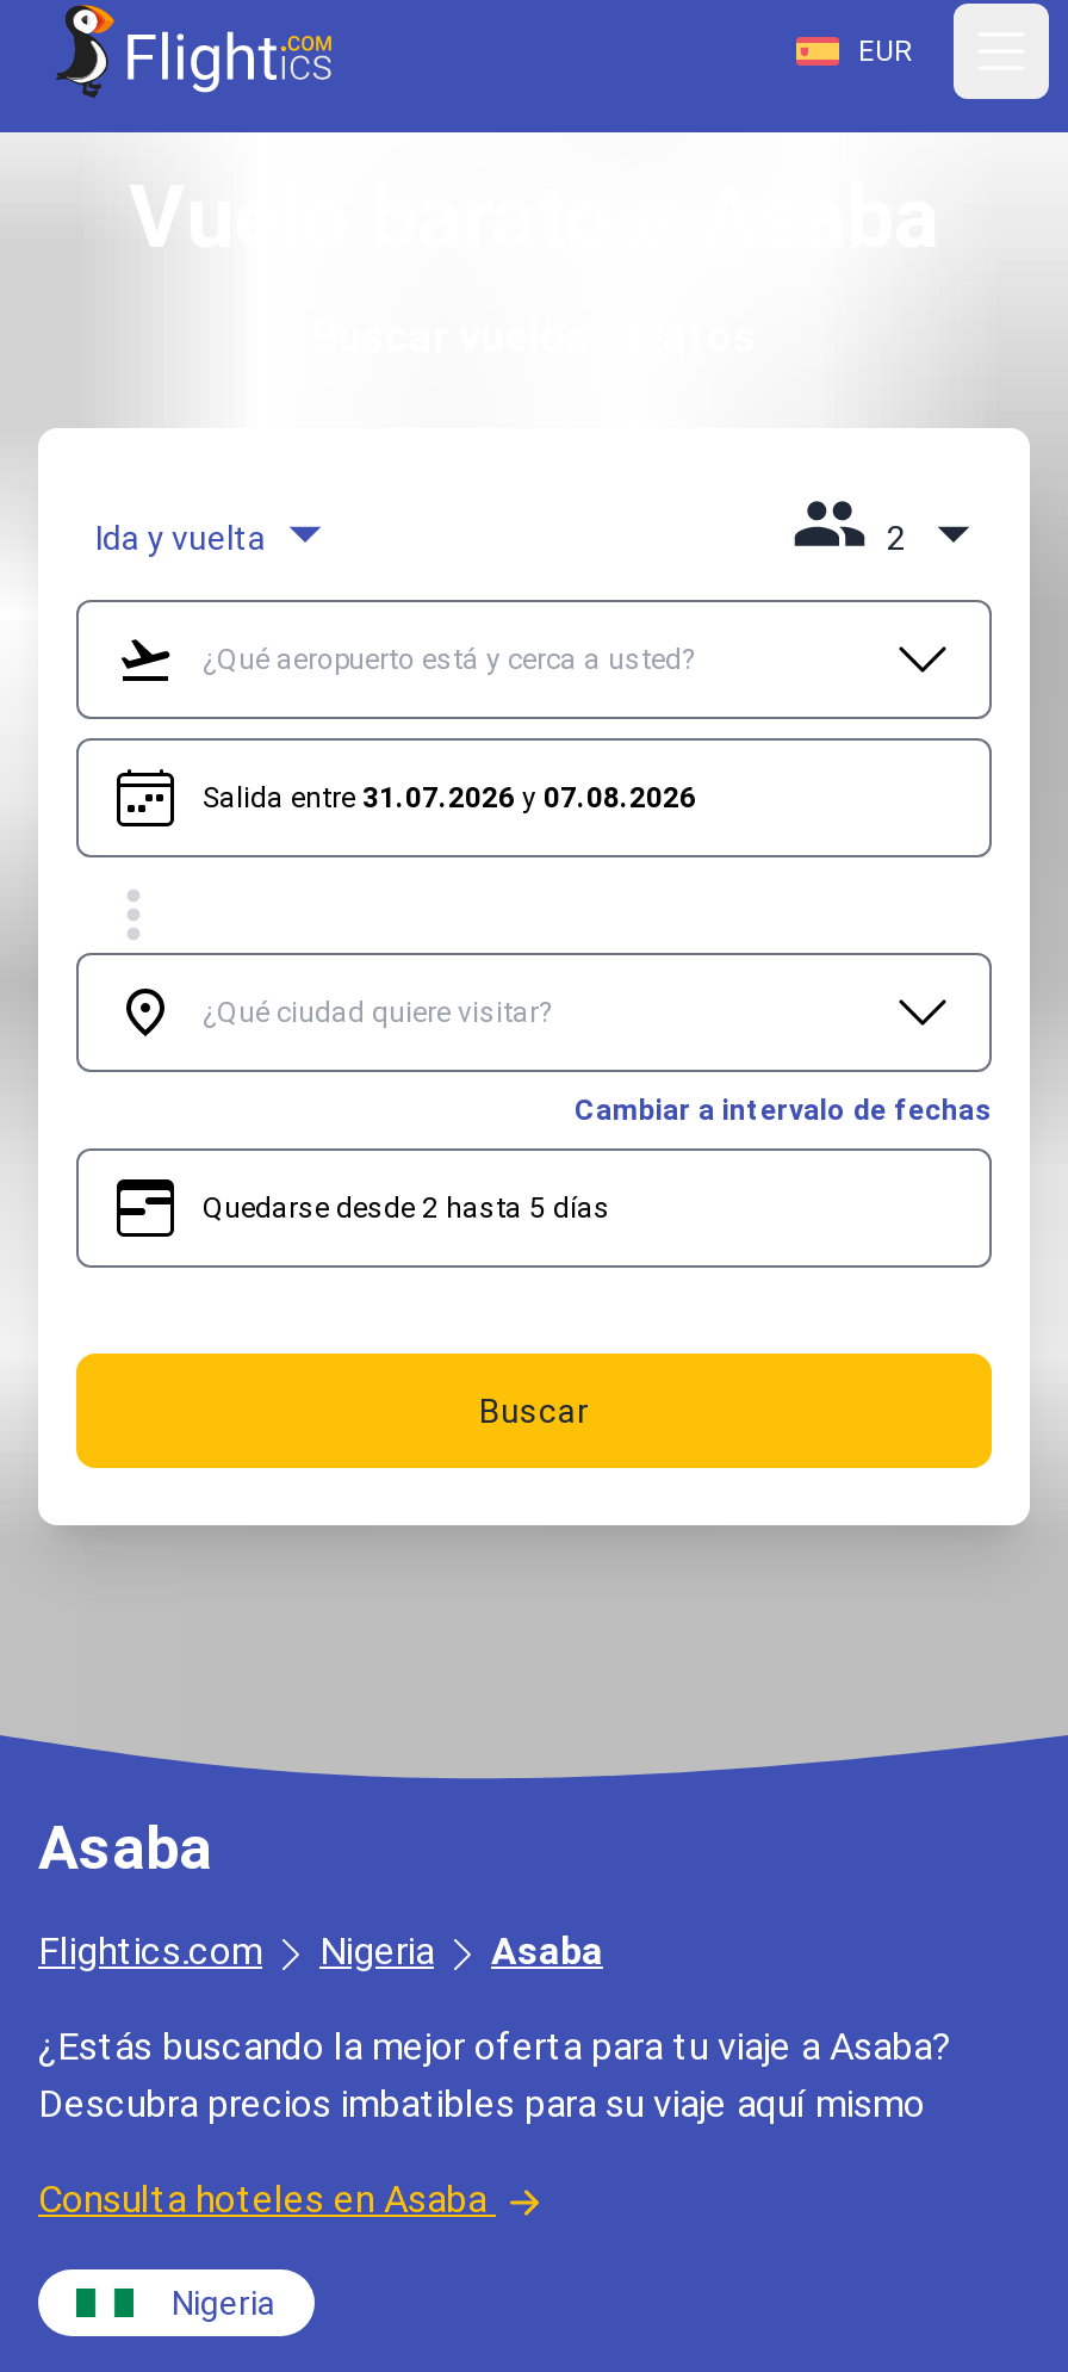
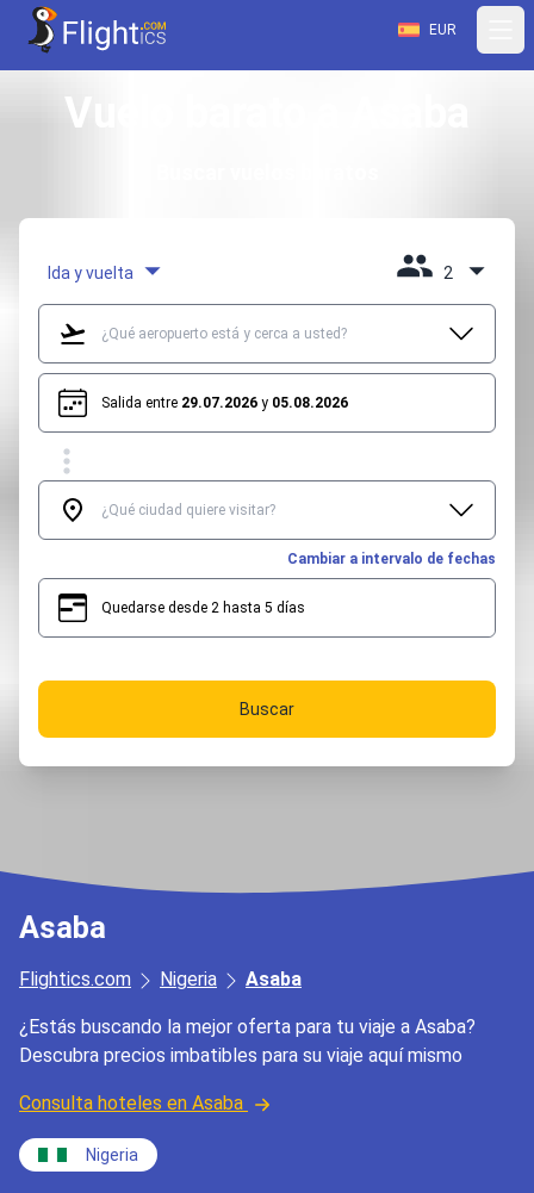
[203,781,696,815] Salida entre 31.07.2026 y 07.08.2026 -> [101,394,348,411] Salida entre 29.07.2026 y 05.08.2026

